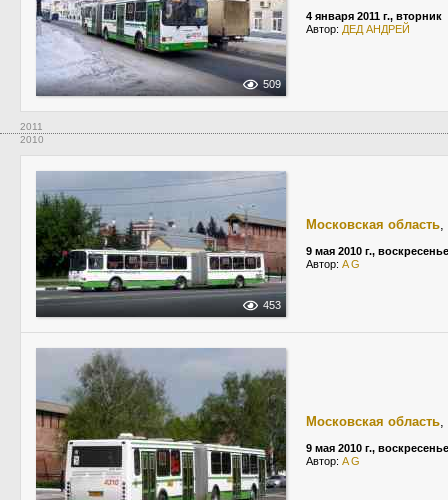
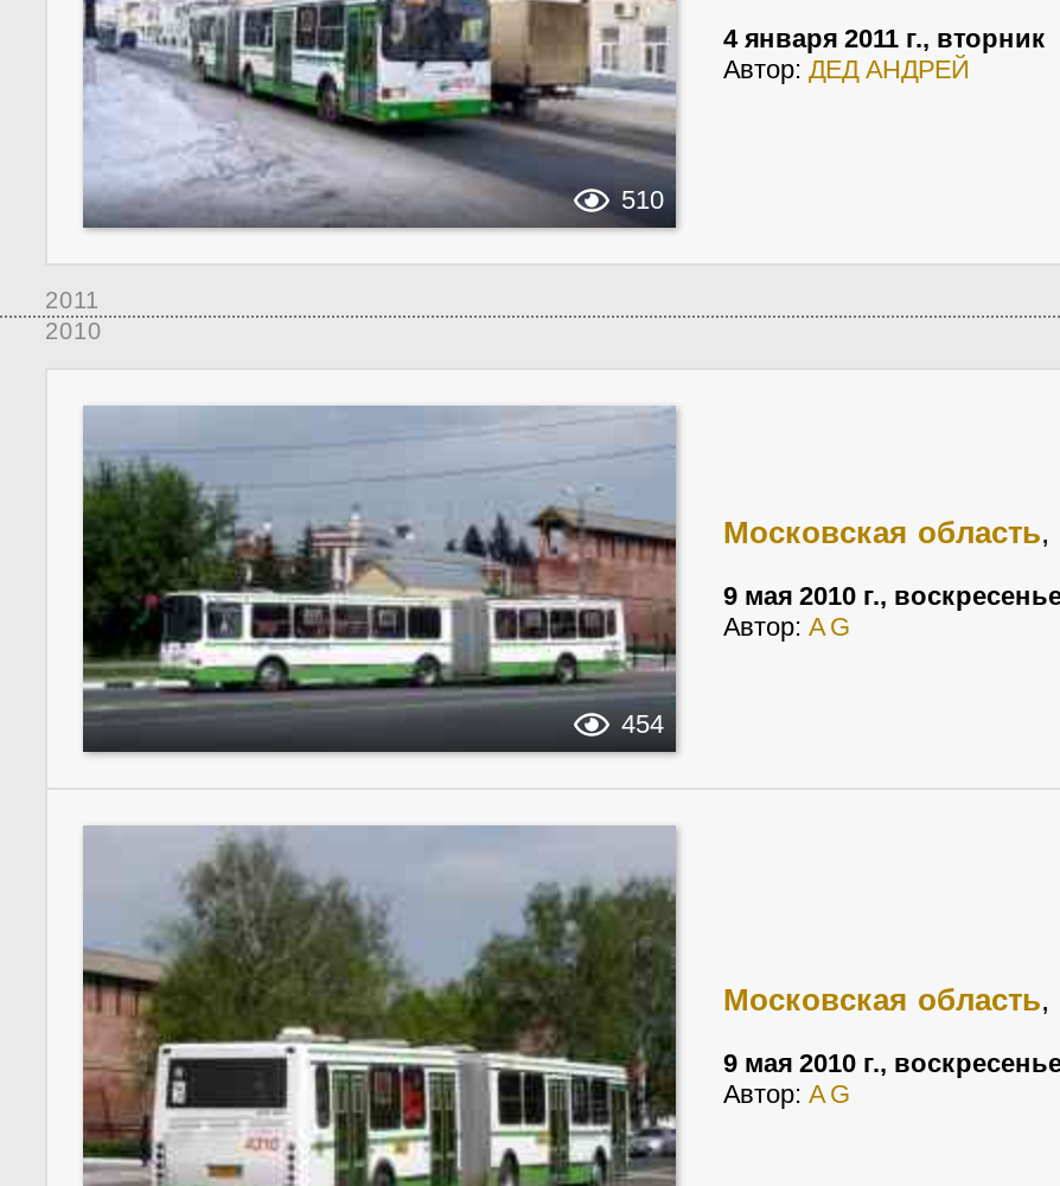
[263,78,281,90] 509 -> [621,185,664,213] 510
[263,299,281,311] 453 -> [621,709,664,738] 454

